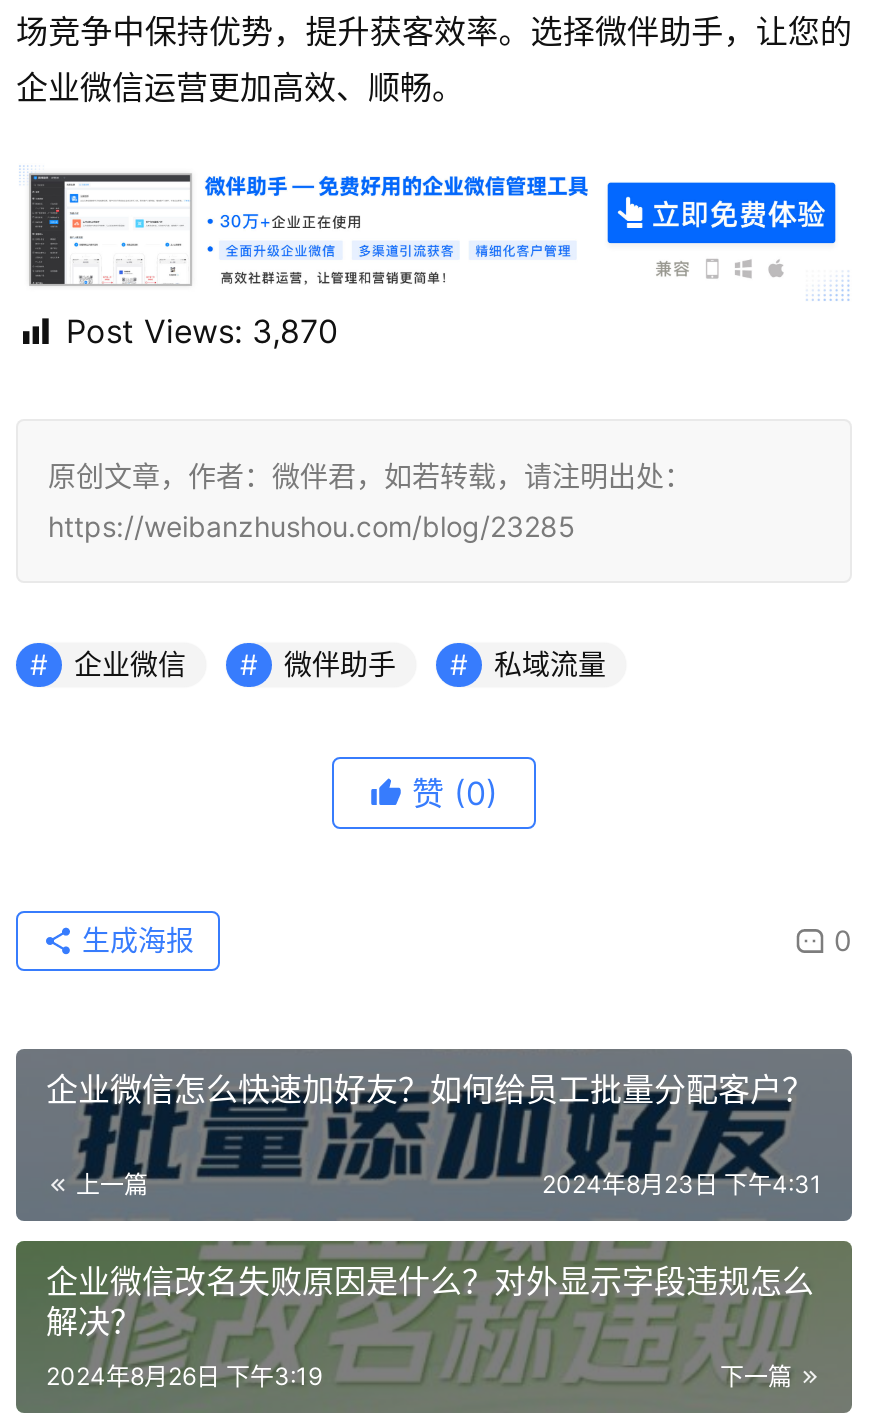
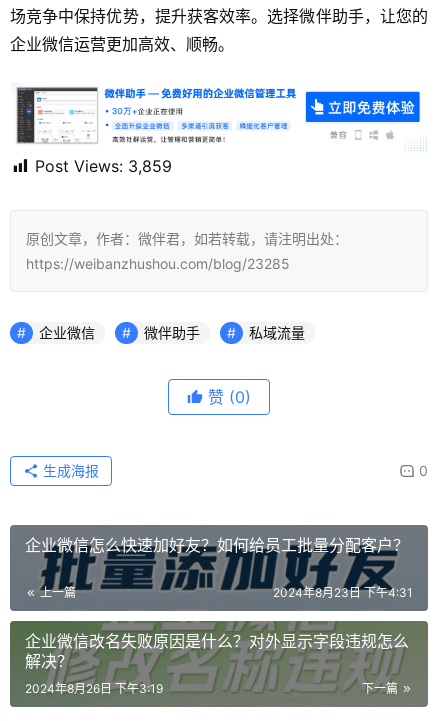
[66,311,338,351] Post Views: 3,870 -> [35,156,172,176] Post Views: 3,859

